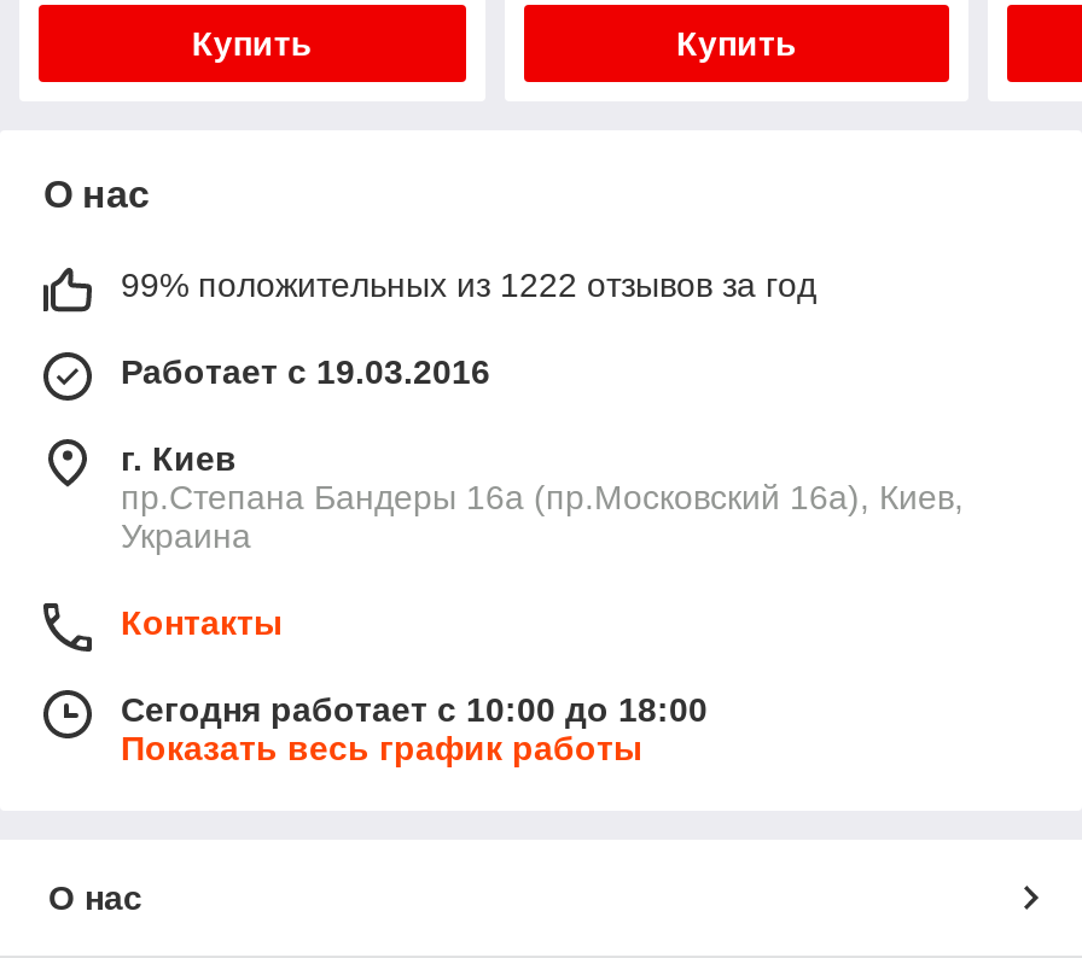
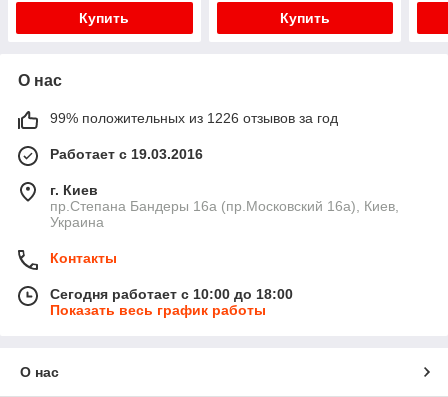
[121,265,816,304] 99% положительных из 1222 отзывов за год -> [50,110,338,126] 99% положительных из 1226 отзывов за год

